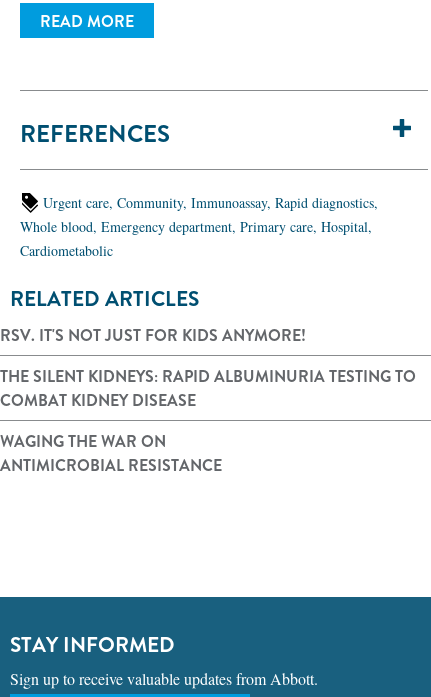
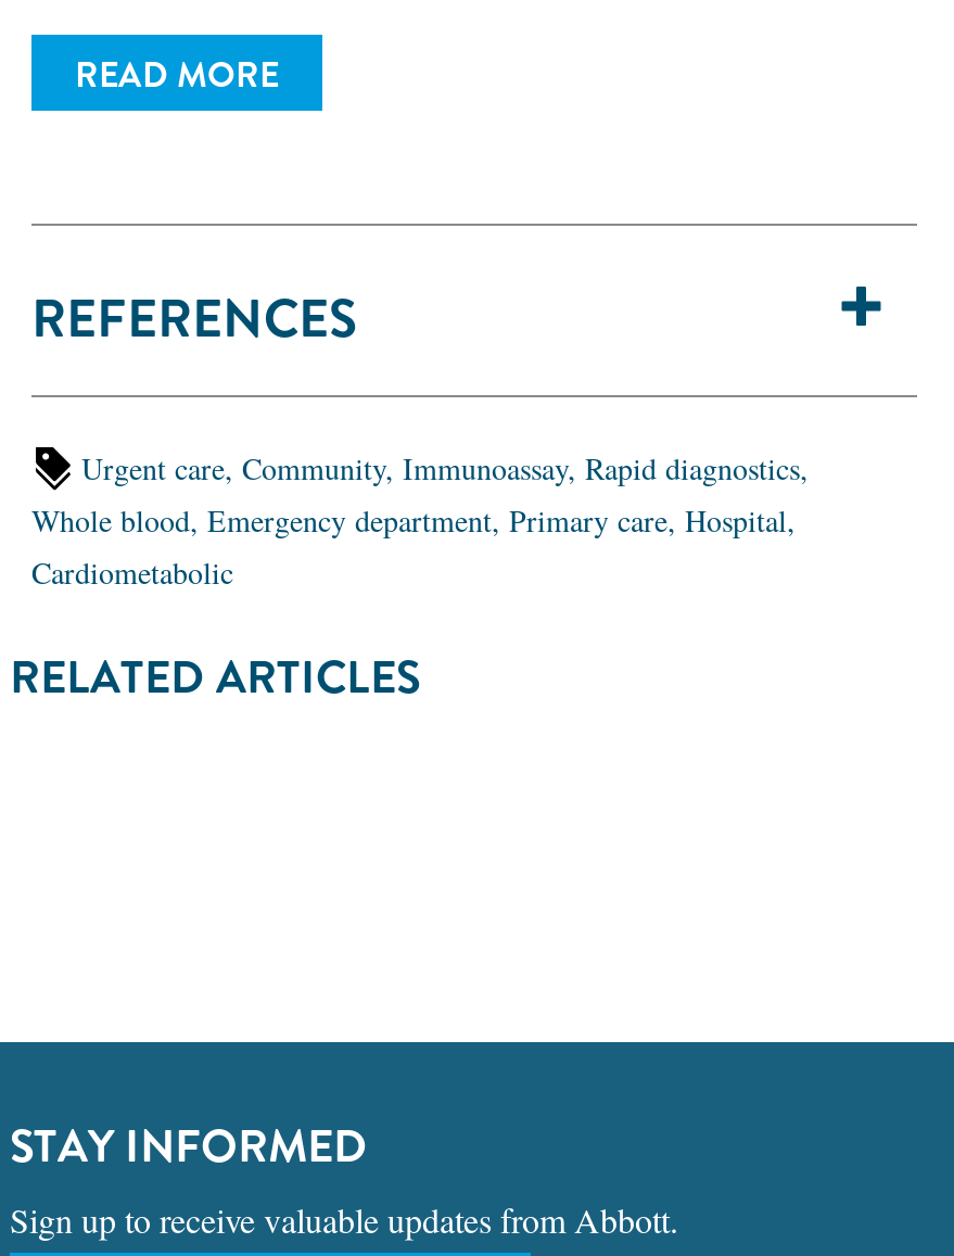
[0,324,416,477] RSV. IT'S NOT JUST FOR KIDS ANYMORE! | THE SILENT KIDNEYS: RAPID ALBUMINURIA TESTING TO | COMBAT KIDNEY DISEASE | WAGING THE WAR ON | ANTIMICROBIAL RESISTANCE -> none

